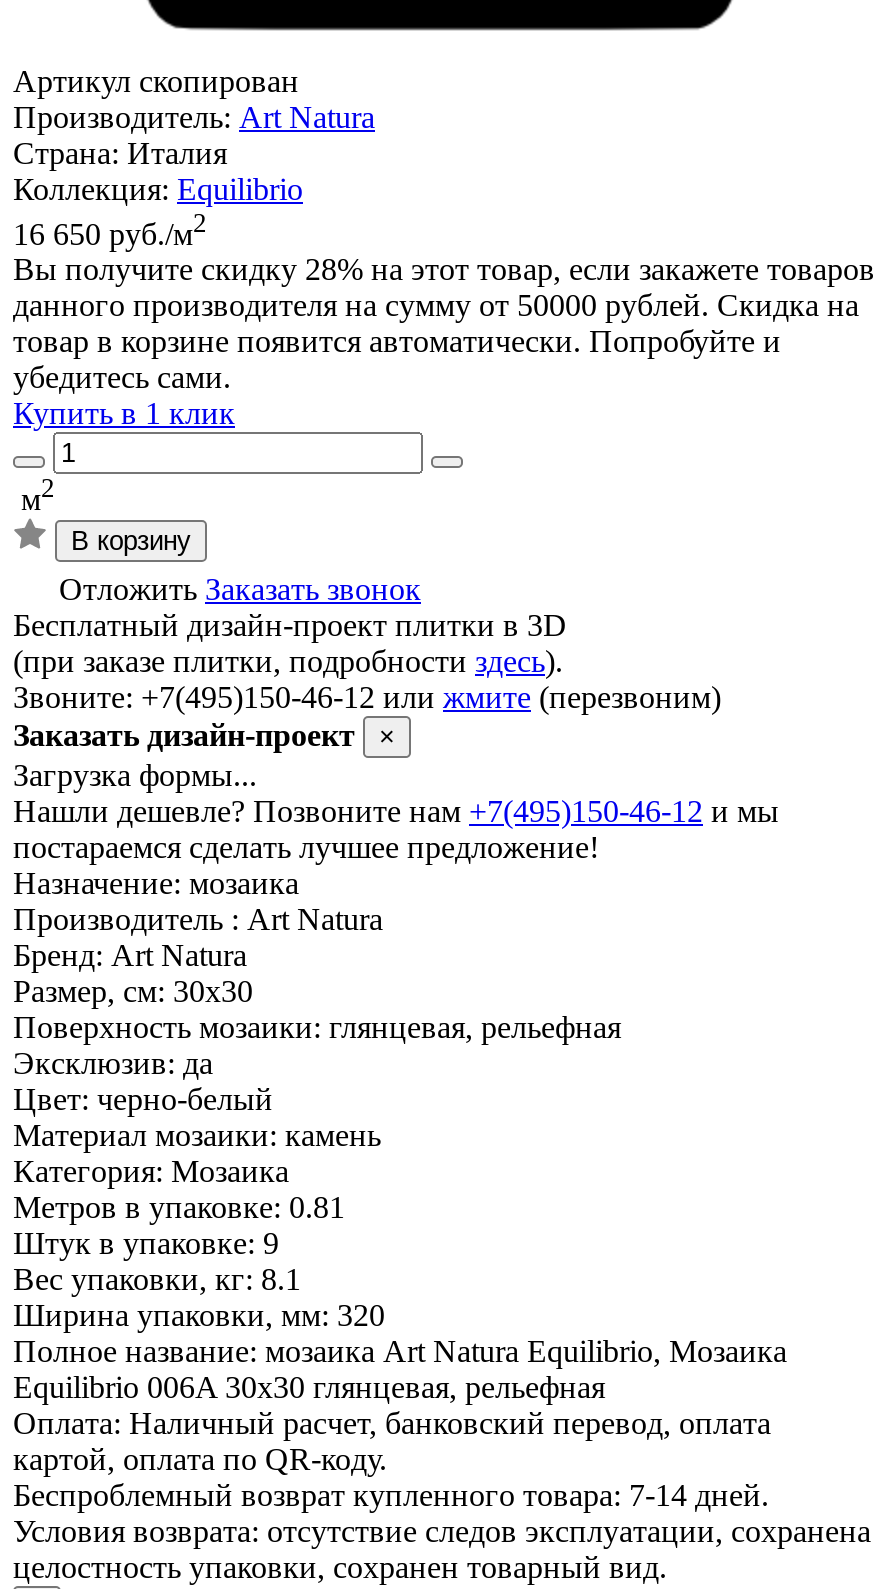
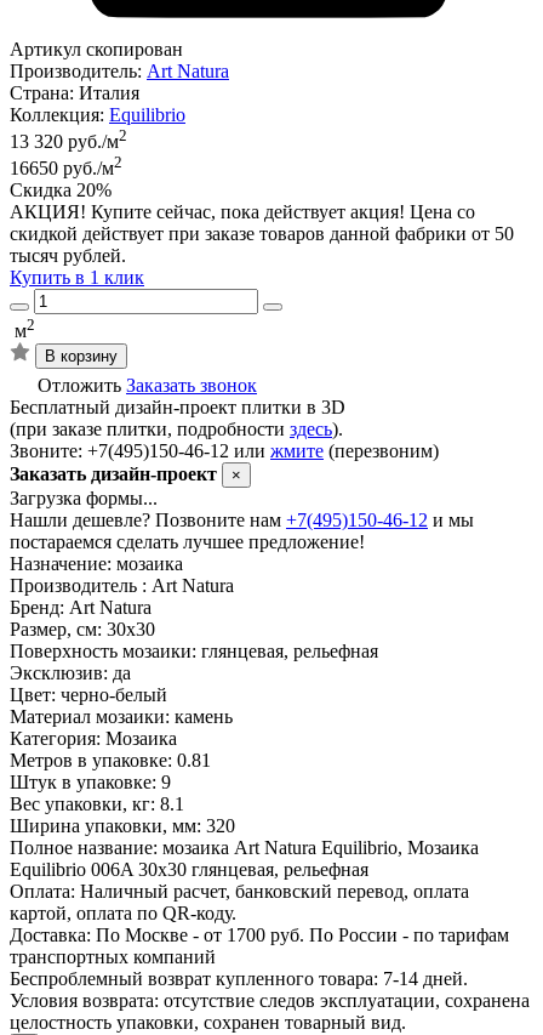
[13,208,875,394] 16 650 руб./м2 | Вы получите скидку 28% на этот товар, если закажете товаров | данного производителя на сумму от 50000 рублей. Скидка на | товар в корзине появится автоматически. Попробуйте и | убедитесь сами. -> [10,126,514,266] 13 320 руб./м2 | 16650 руб./м2 | Скидка 20% | АКЦИЯ! Купите сейчас, пока действует акция! Цена со | скидкой действует при заказе товаров данной фабрики от 50 | тысяч рублей.
none -> [10,924,509,967] Доставка: По Москве - от 1700 руб. По России - по тарифам | транспортных компаний

